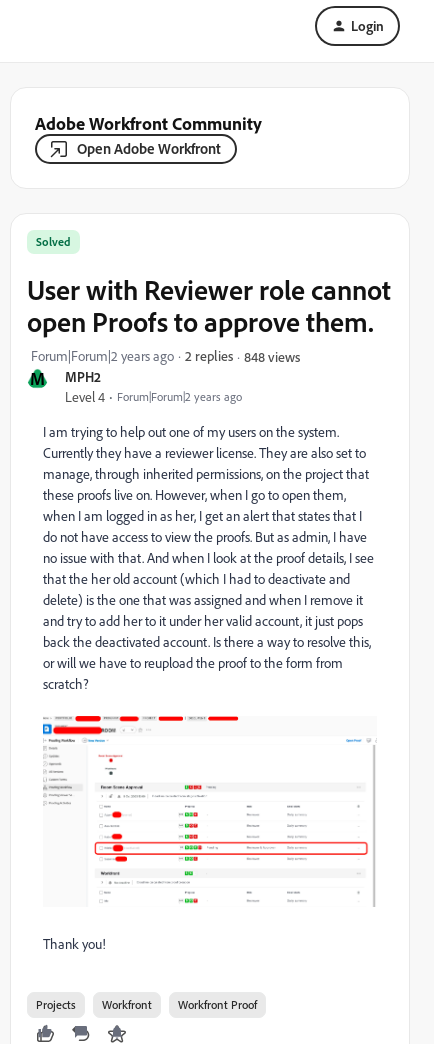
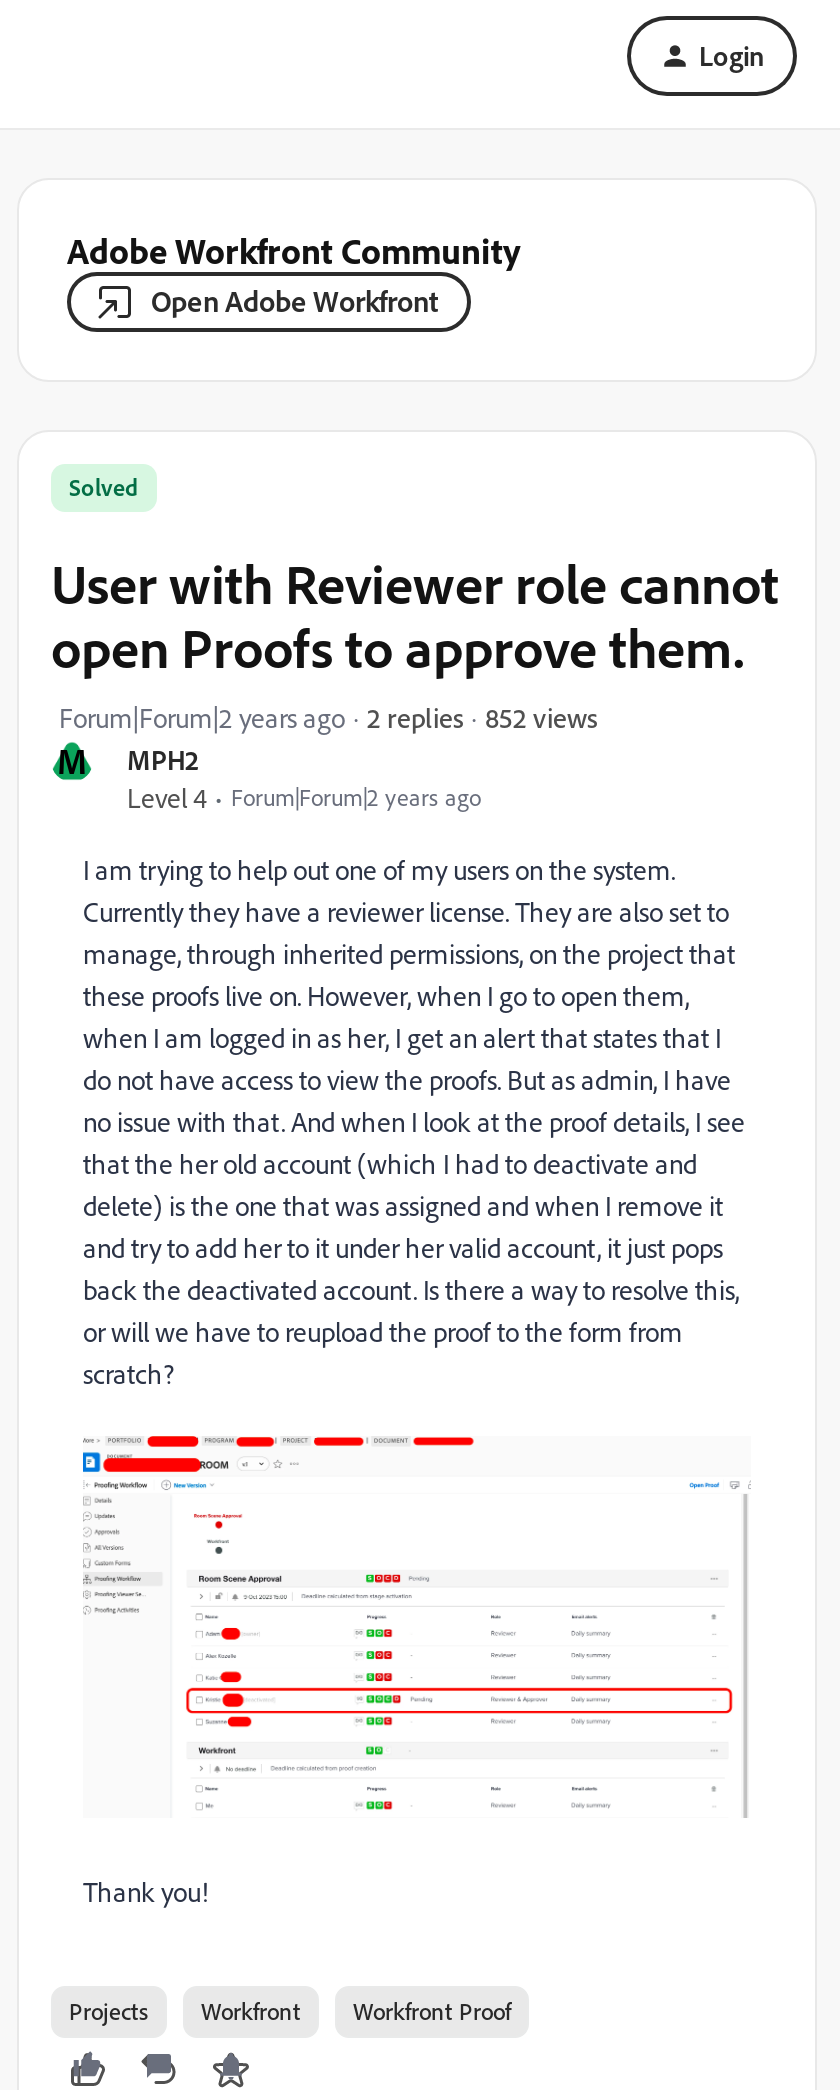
[244,347,300,364] 848 views -> [485,699,597,733] 852 views

